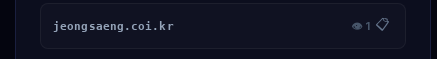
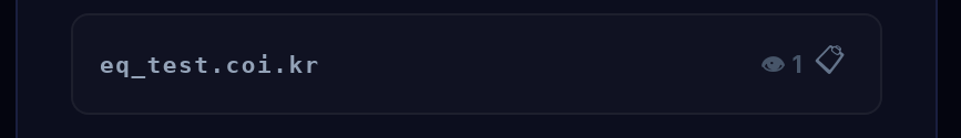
[53,19,174,32] jeongsaeng.coi.kr -> [100,50,320,78] eq_test.coi.kr

